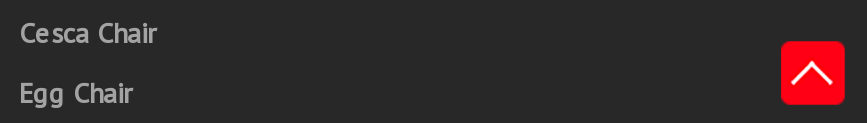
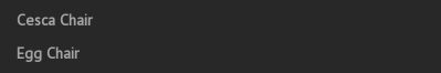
[779,39,847,107] [image] -> none

